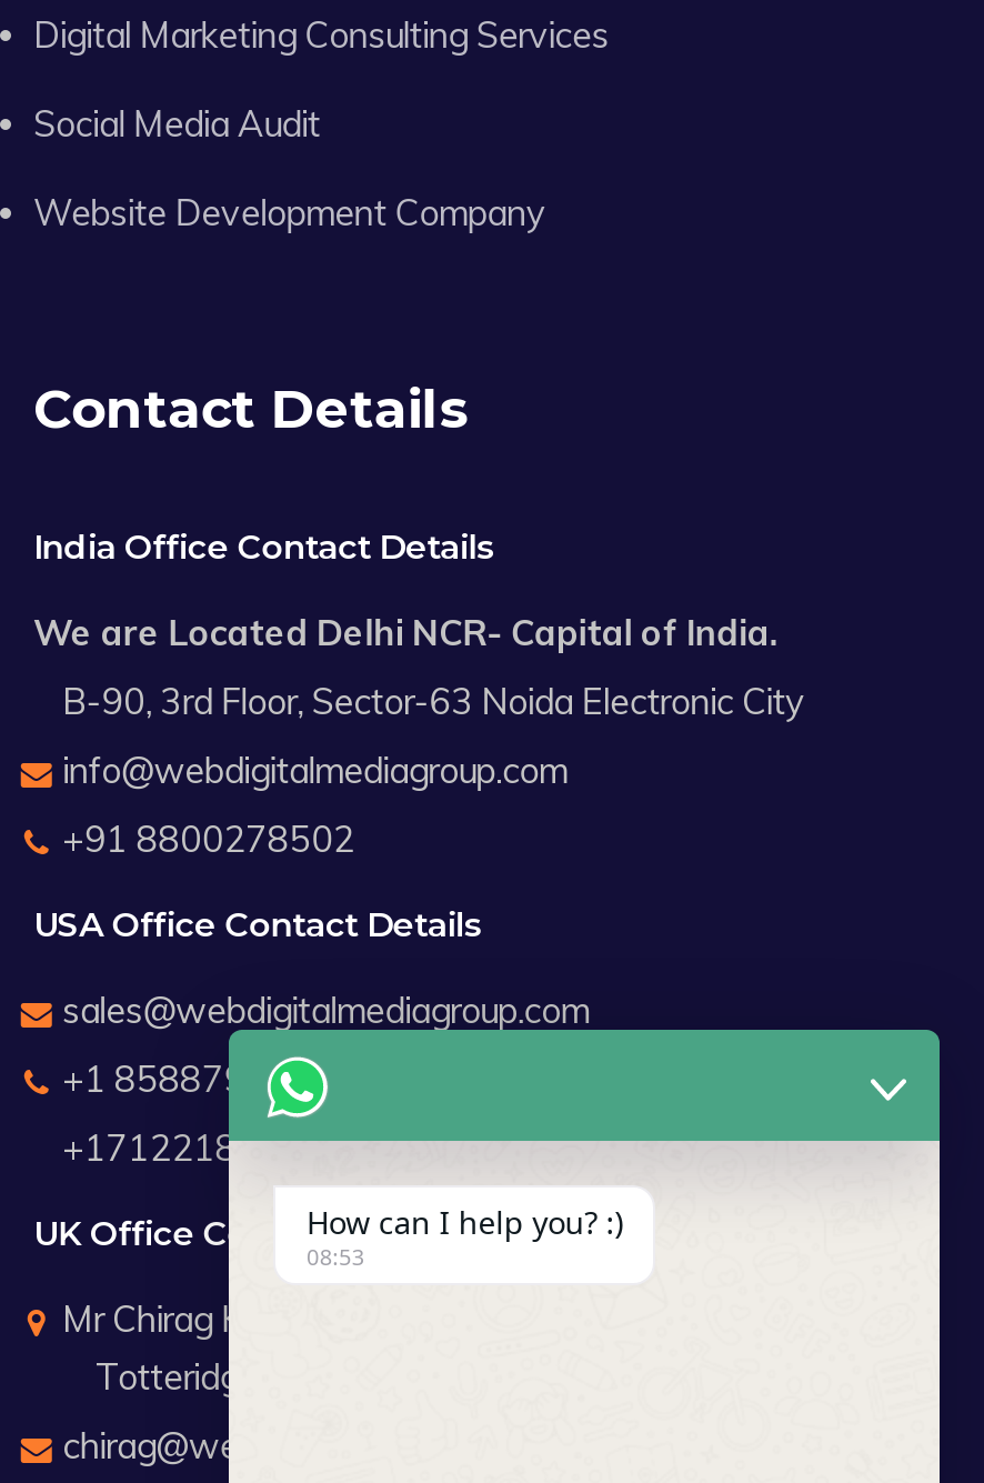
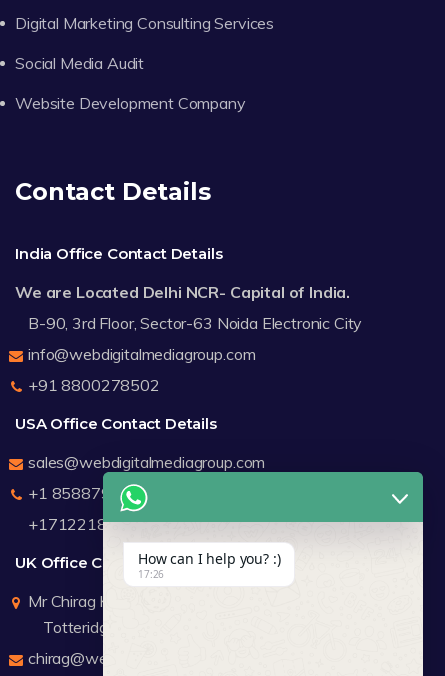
[307,1241,365,1272] 08:53 -> [138,567,164,581] 17:26

